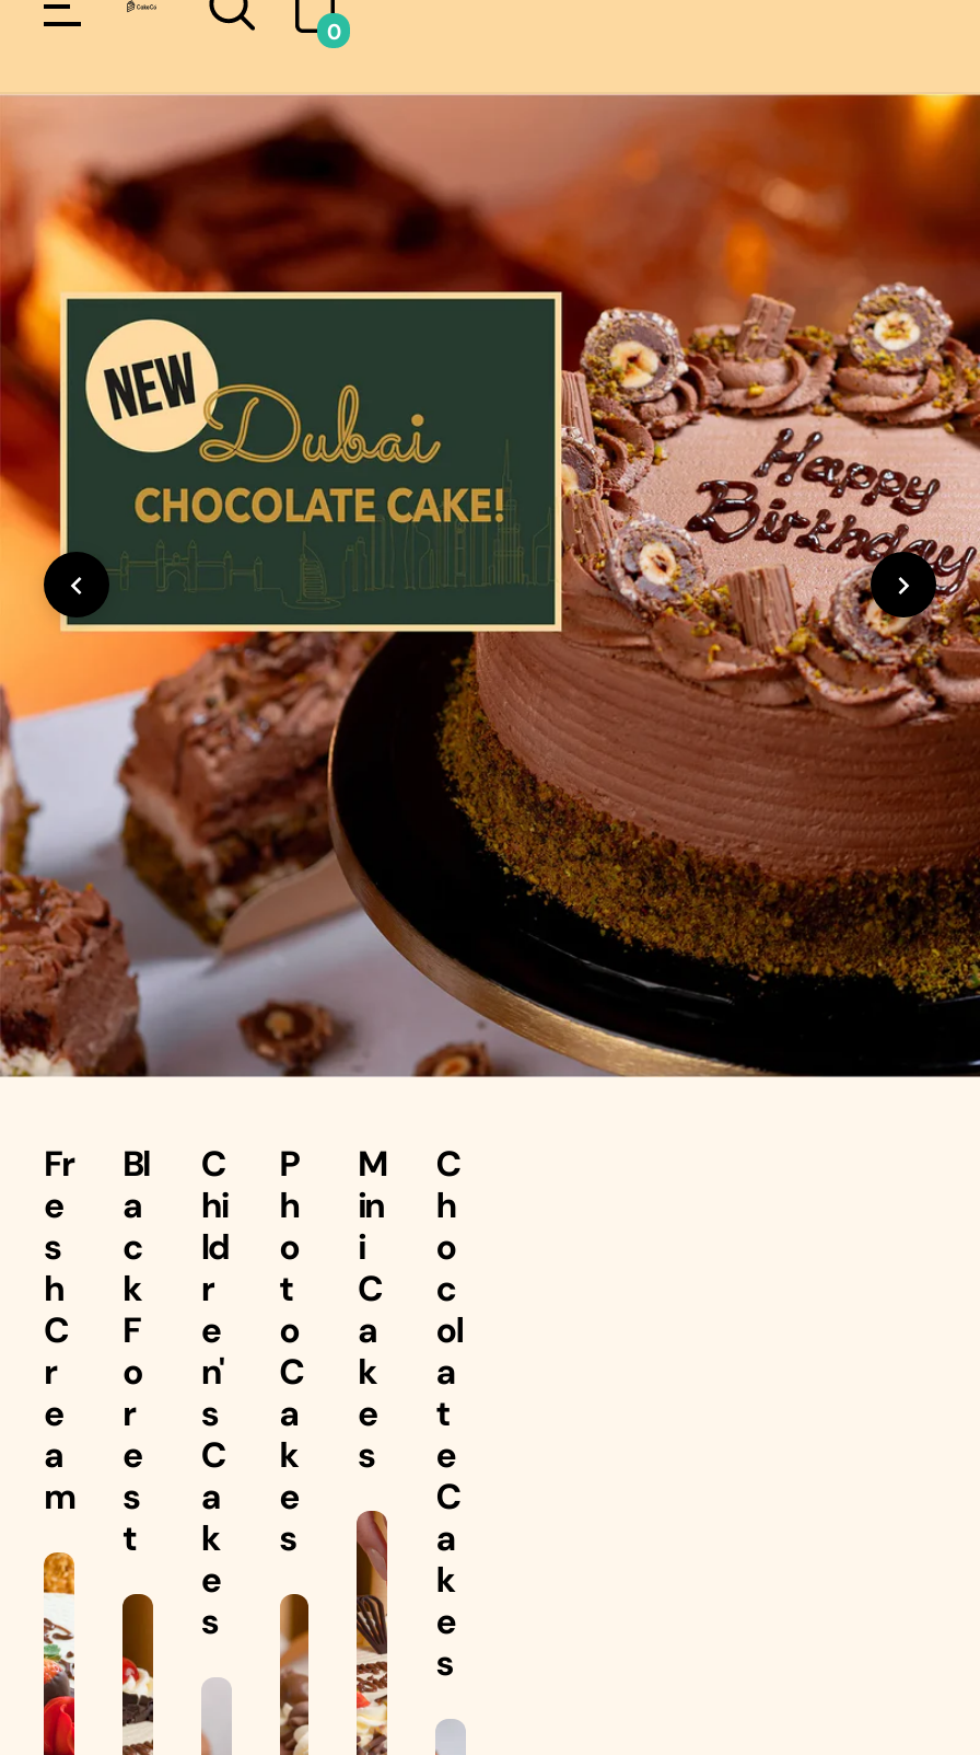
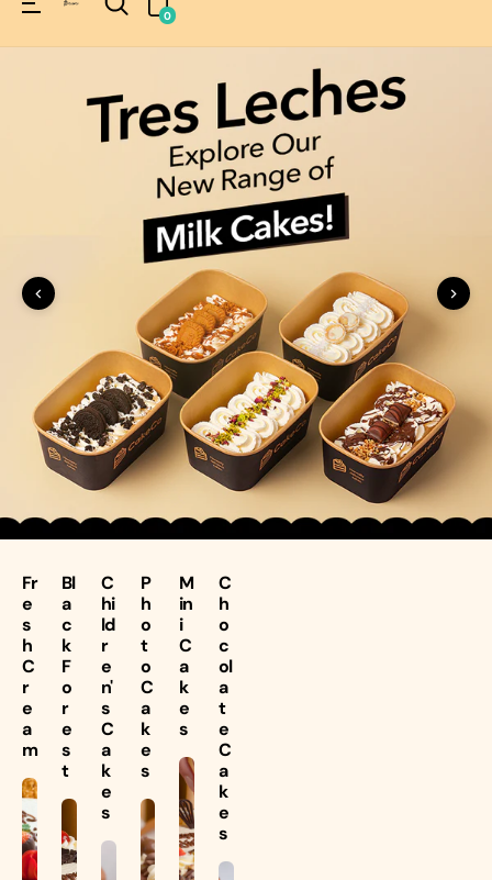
[7,92,973,1079] [image] -> [3,47,489,541] [image]

